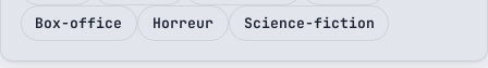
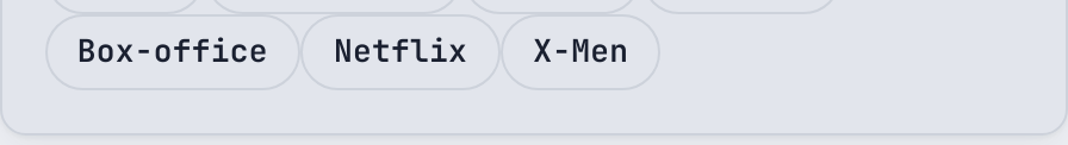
[152,14,374,32] Horreur | Science-fiction -> [334,30,628,71] Netflix | X-Men

